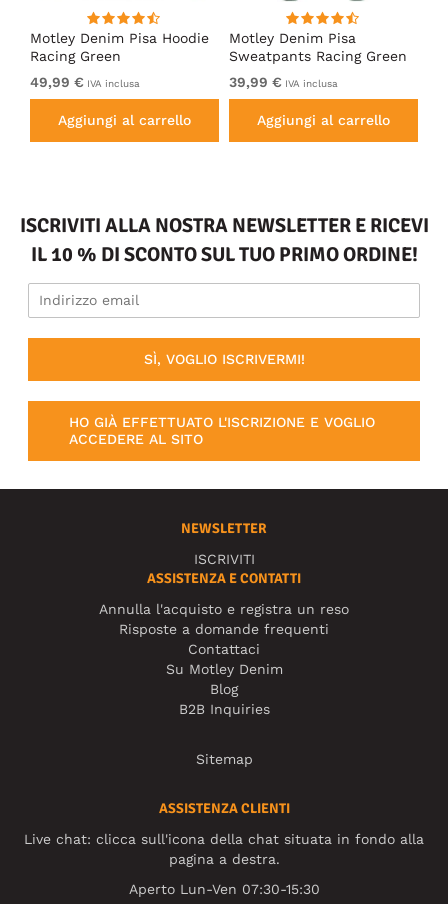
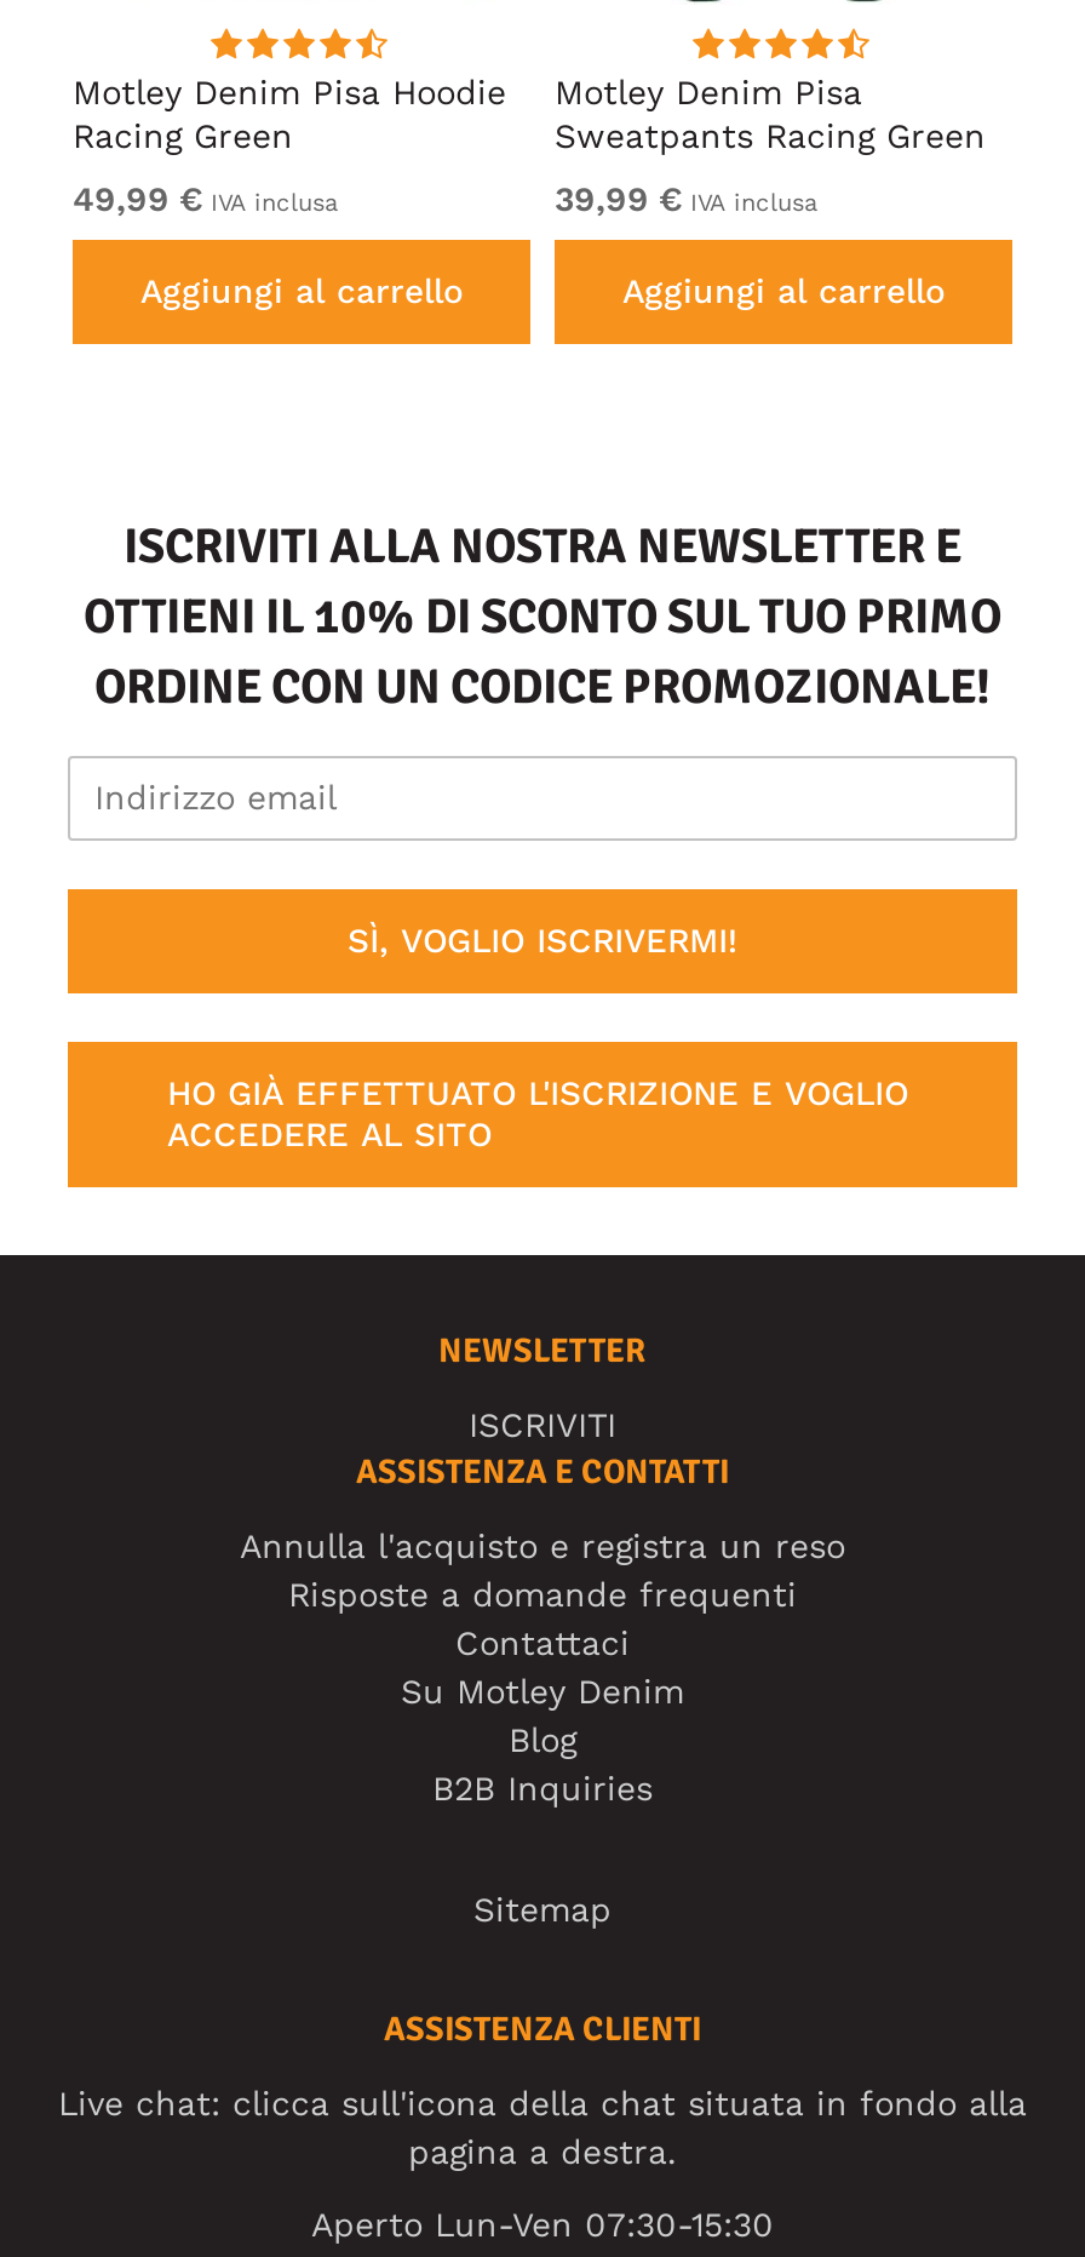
[19,213,428,267] ISCRIVITI ALLA NOSTRA NEWSLETTER E RICEVI | IL 10 % DI SCONTO SUL TUO PRIMO ORDINE! -> [84,517,1001,718] ISCRIVITI ALLA NOSTRA NEWSLETTER E | OTTIENI IL 10% DI SCONTO SUL TUO PRIMO | ORDINE CON UN CODICE PROMOZIONALE!

